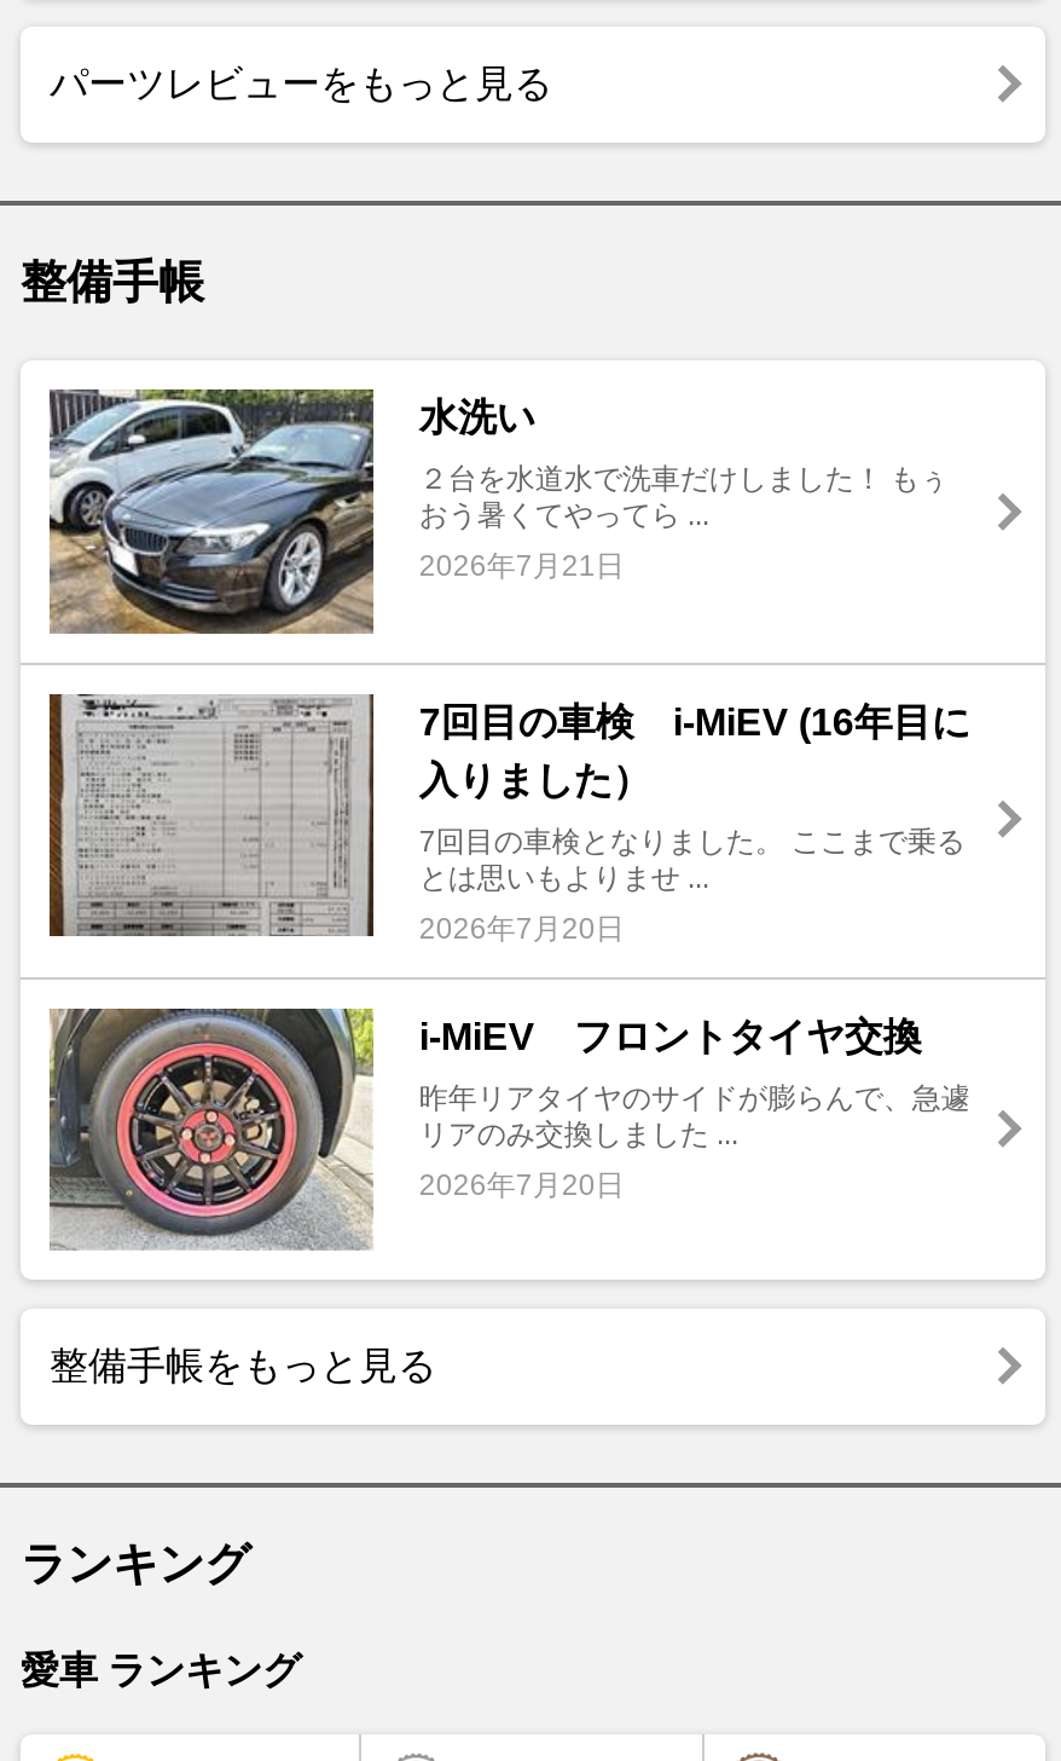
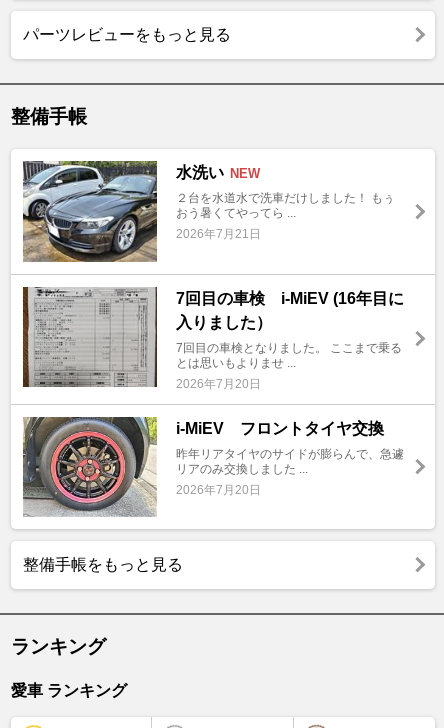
[419,397,535,438] 水洗い -> [176,164,260,181] 水洗い NEW

